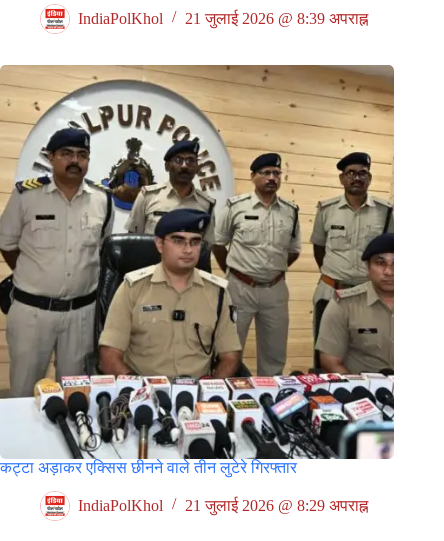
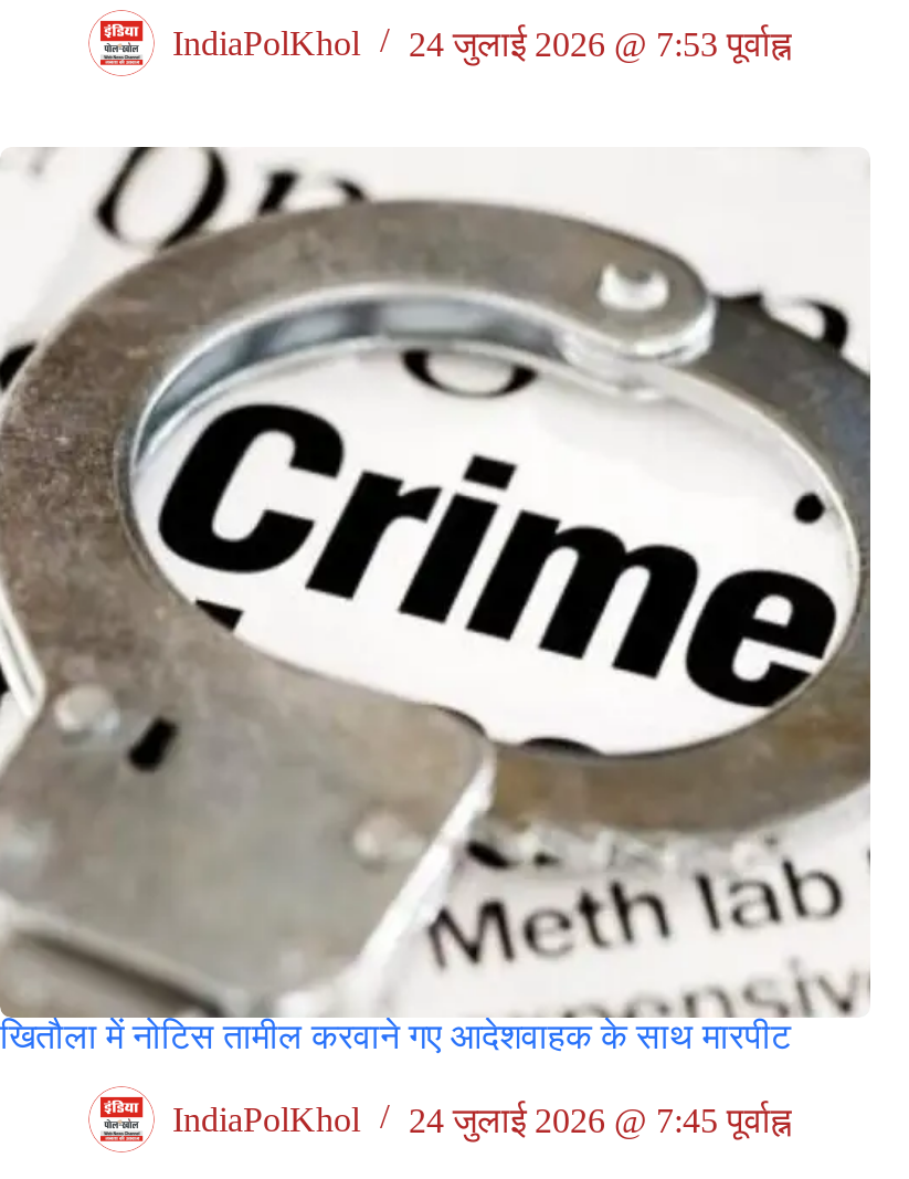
[78,10,368,27] IndiaPolKhol 21 जुलाई 2026 @ 8:39 अपराह्न -> [172,25,791,63] IndiaPolKhol 24 जुलाई 2026 @ 7:53 पूर्वाह्न
[0,64,395,476] [image] | कट्टा अड़ाकर एक्सिस छीनने वाले तीन लुटेरे गिरफ्तार -> [0,147,873,1056] [image] | खितौला में नोटिस तामील करवाने गए आदेशवाहक के साथ मारपीट
[78,497,368,514] IndiaPolKhol 21 जुलाई 2026 @ 8:29 अपराह्न -> [172,1101,791,1139] IndiaPolKhol 24 जुलाई 2026 @ 7:45 पूर्वाह्न

